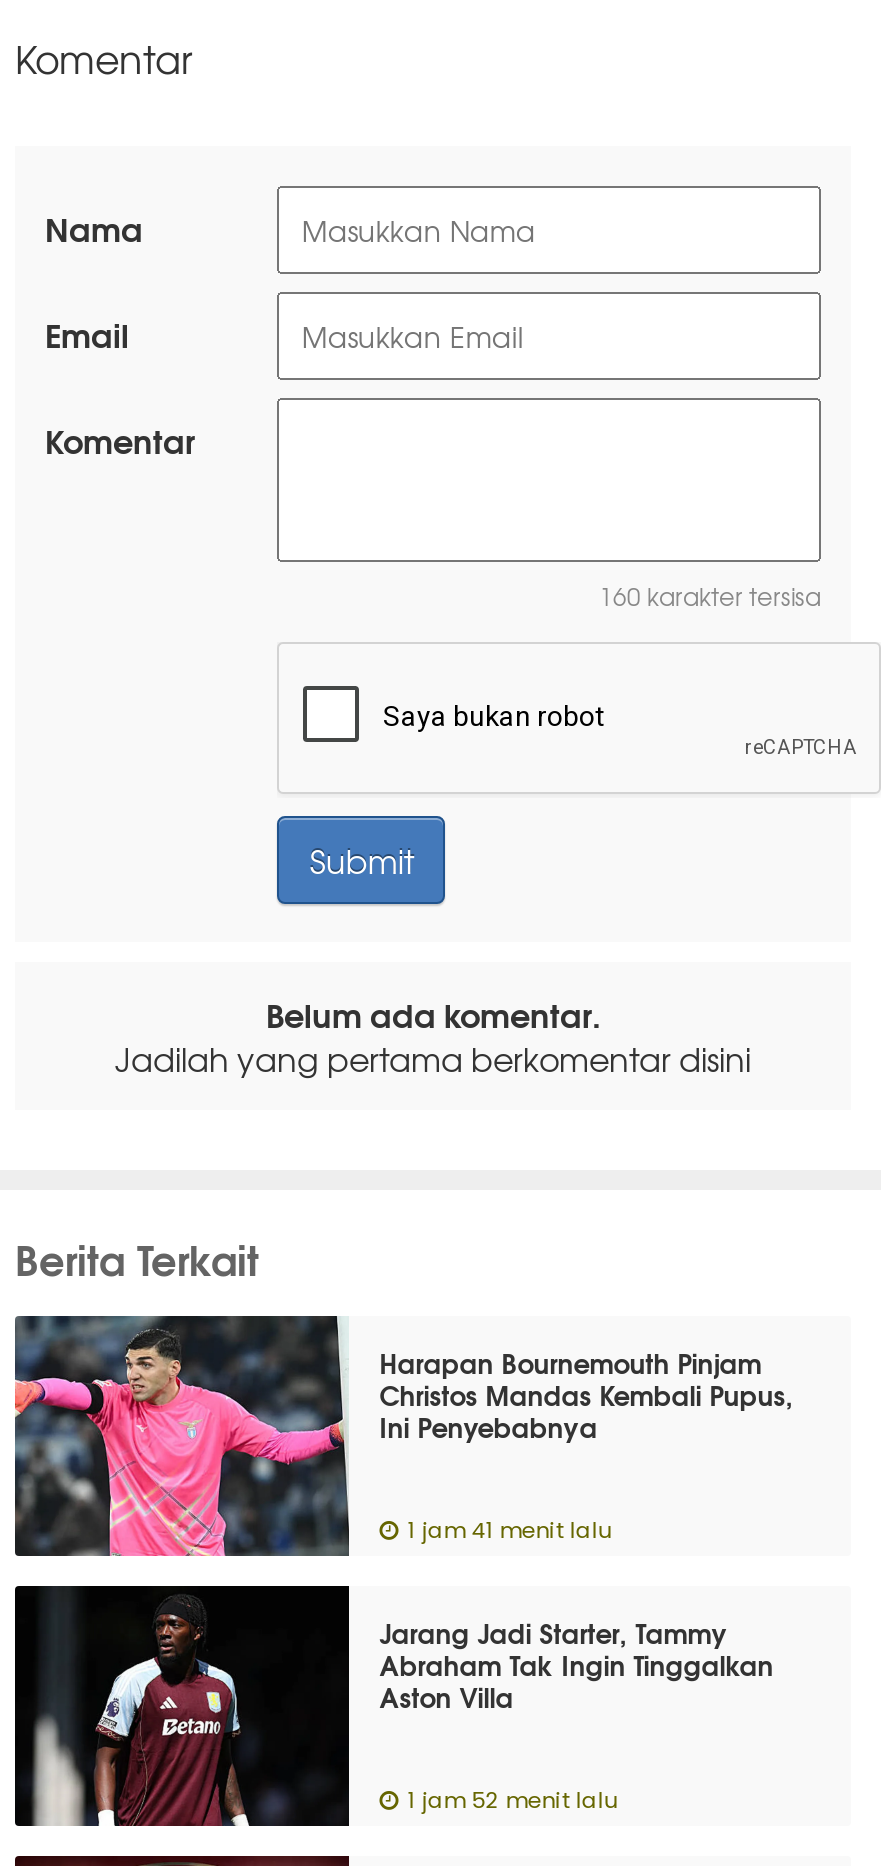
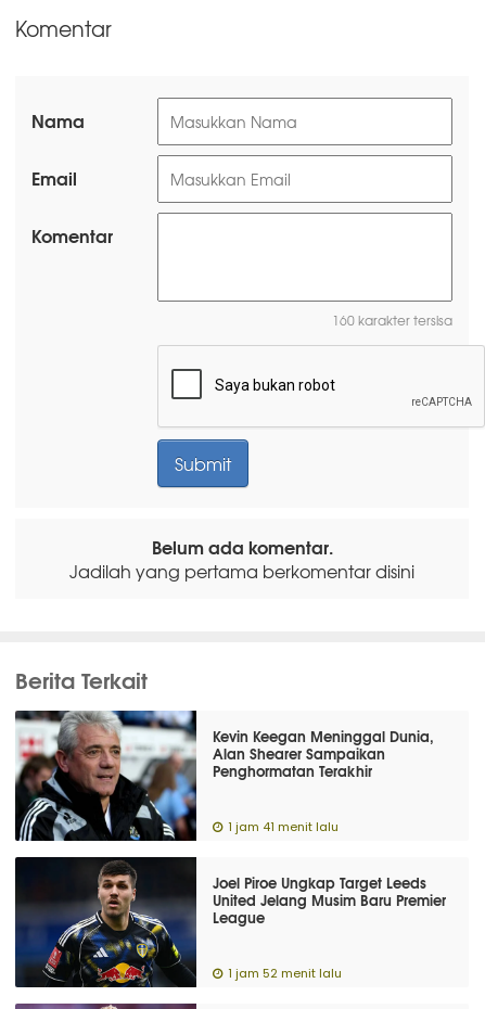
[13,1314,793,1558] [image] | Harapan Bournemouth Pinjam | Christos Mandas Kembali Pupus, | Ini Penyebabnya -> [15,710,434,842] [image] | Kevin Keegan Meninggal Dunia, | Alan Shearer Sampaikan | Penghormatan Terakhir
[15,1594,773,1828] [image] | Jarang Jadi Starter, Tammy | Abraham Tak Ingin Tinggalkan | Aston Villa -> [15,860,446,988] [image] | Joel Piroe Ungkap Target Leeds | United Jelang Musim Baru Premier | League

